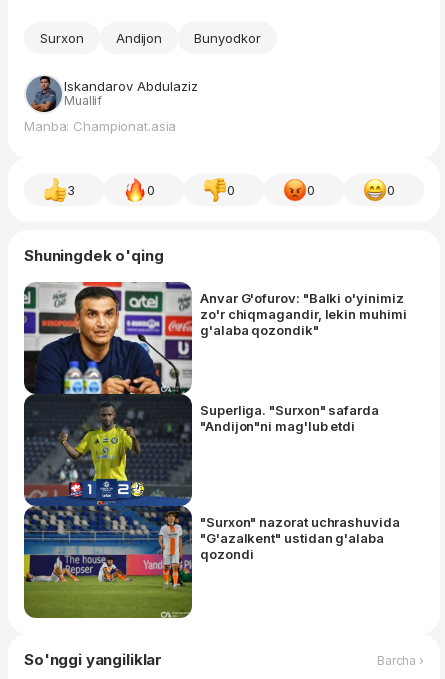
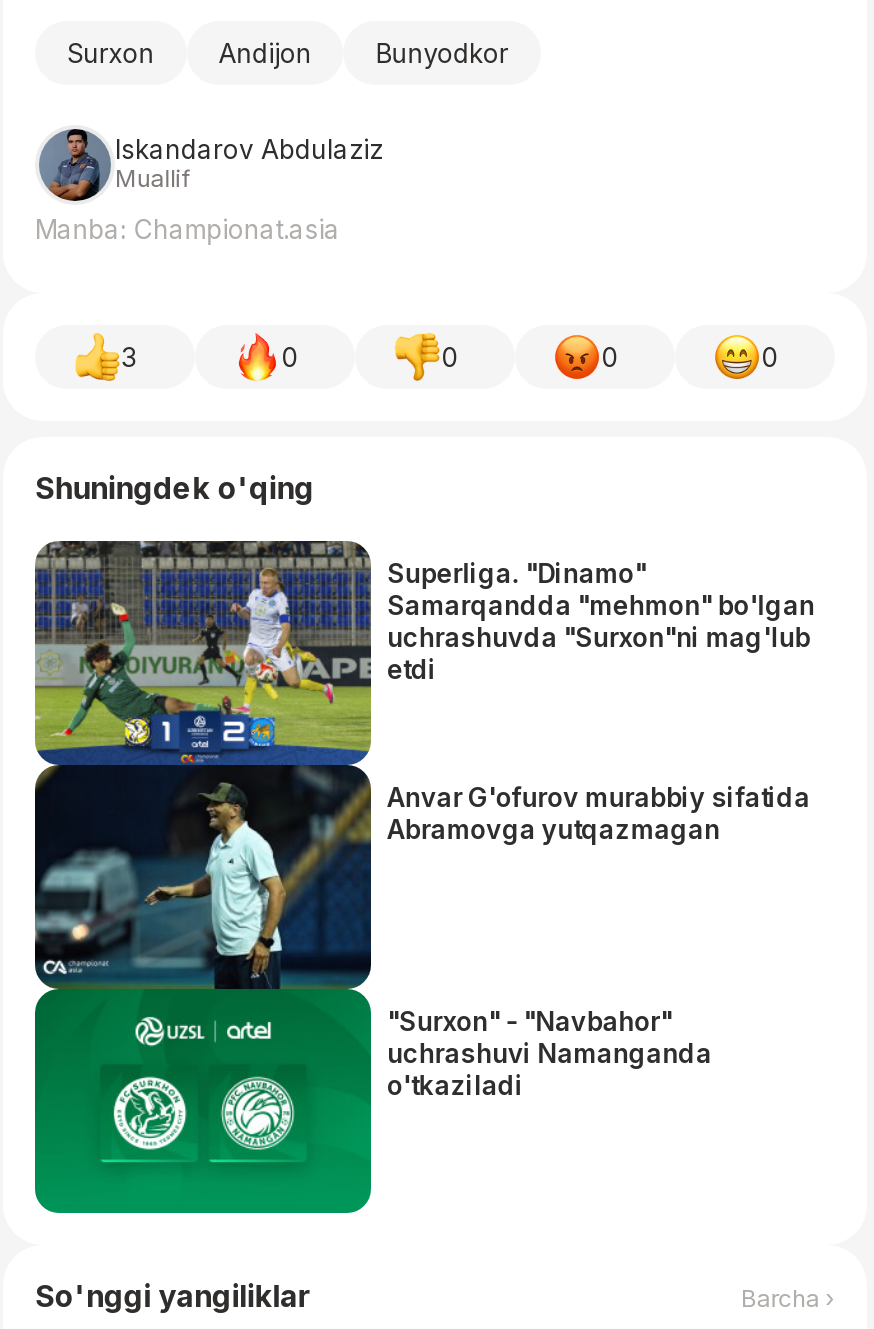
[23,281,407,619] [image] | Anvar G'ofurov: "Balki o'yinimiz | zo'r chiqmagandir, lekin muhimi | g'alaba qozondik" -> [33,539,815,1215] [image] | Superliga. "Dinamo" | Samarqandda "mehmon" bo'lgan | uchrashuvda "Surxon"ni mag'lub | etdi
[200,402,379,434] Superliga. "Surxon" safarda | "Andijon"ni mag'lub etdi -> [387,782,810,846] Anvar G'ofurov murabbiy sifatida | Abramovga yutqazmagan
[200,514,400,562] "Surxon" nazorat uchrashuvida | "G'azalkent" ustidan g'alaba | qozondi -> [387,1006,712,1102] "Surxon" - "Navbahor" | uchrashuvi Namanganda | o'tkaziladi

